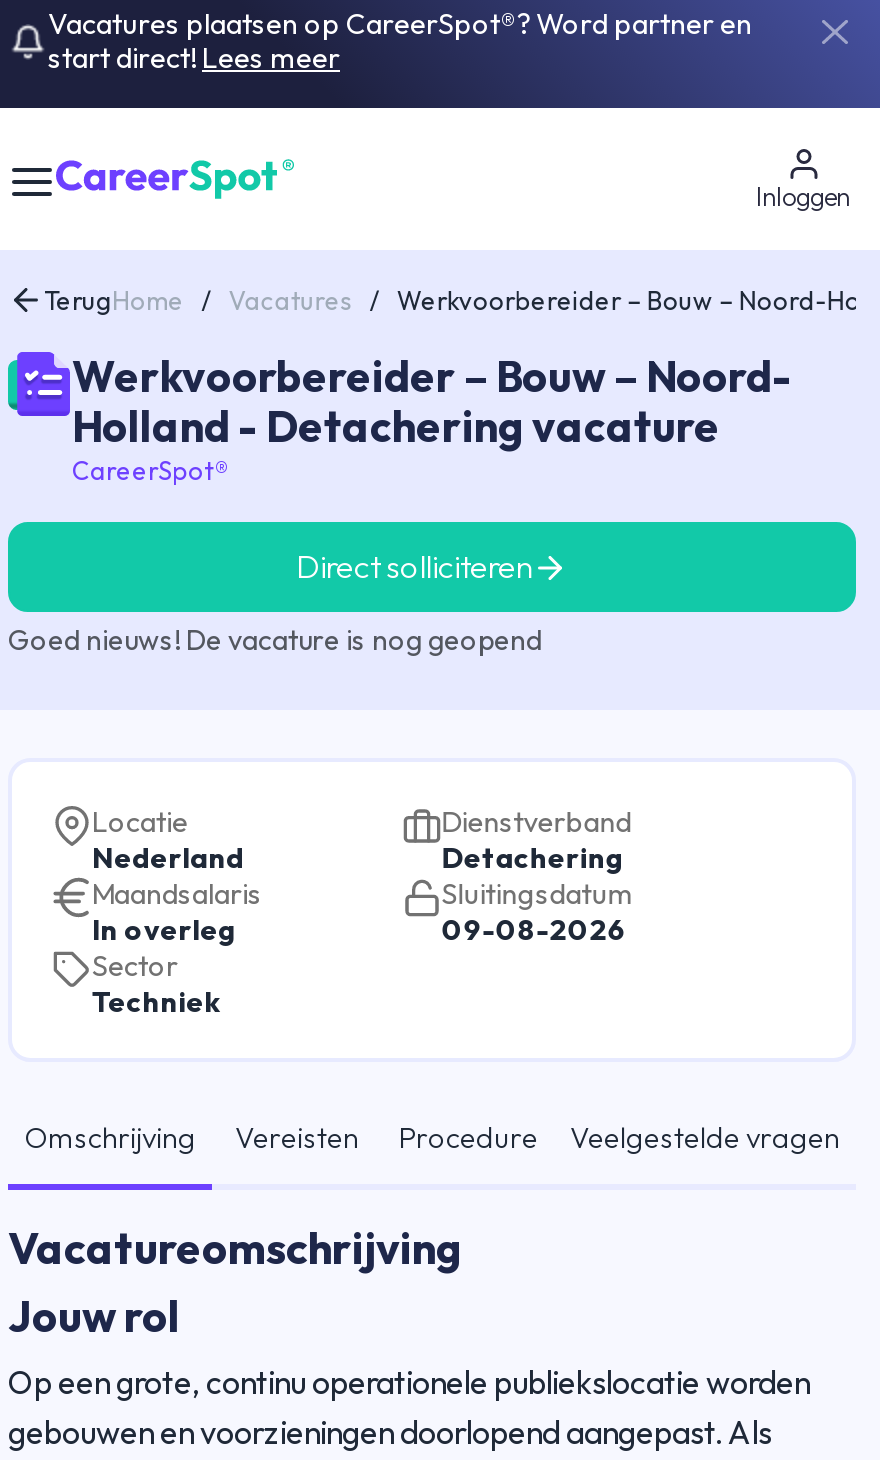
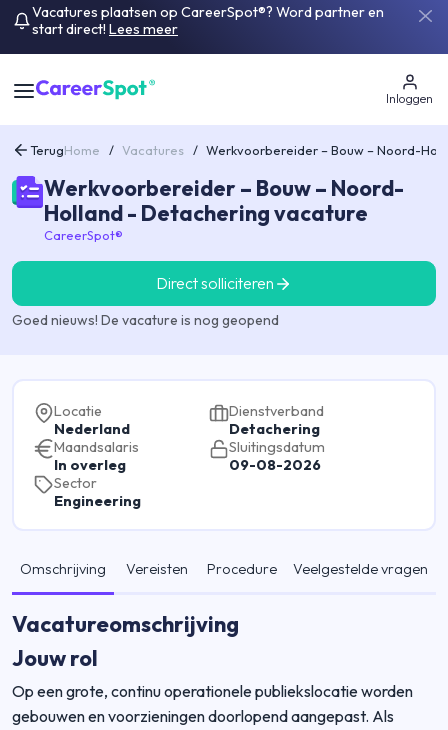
[92,984,220,1020] Techniek -> [54,492,141,510] Engineering

